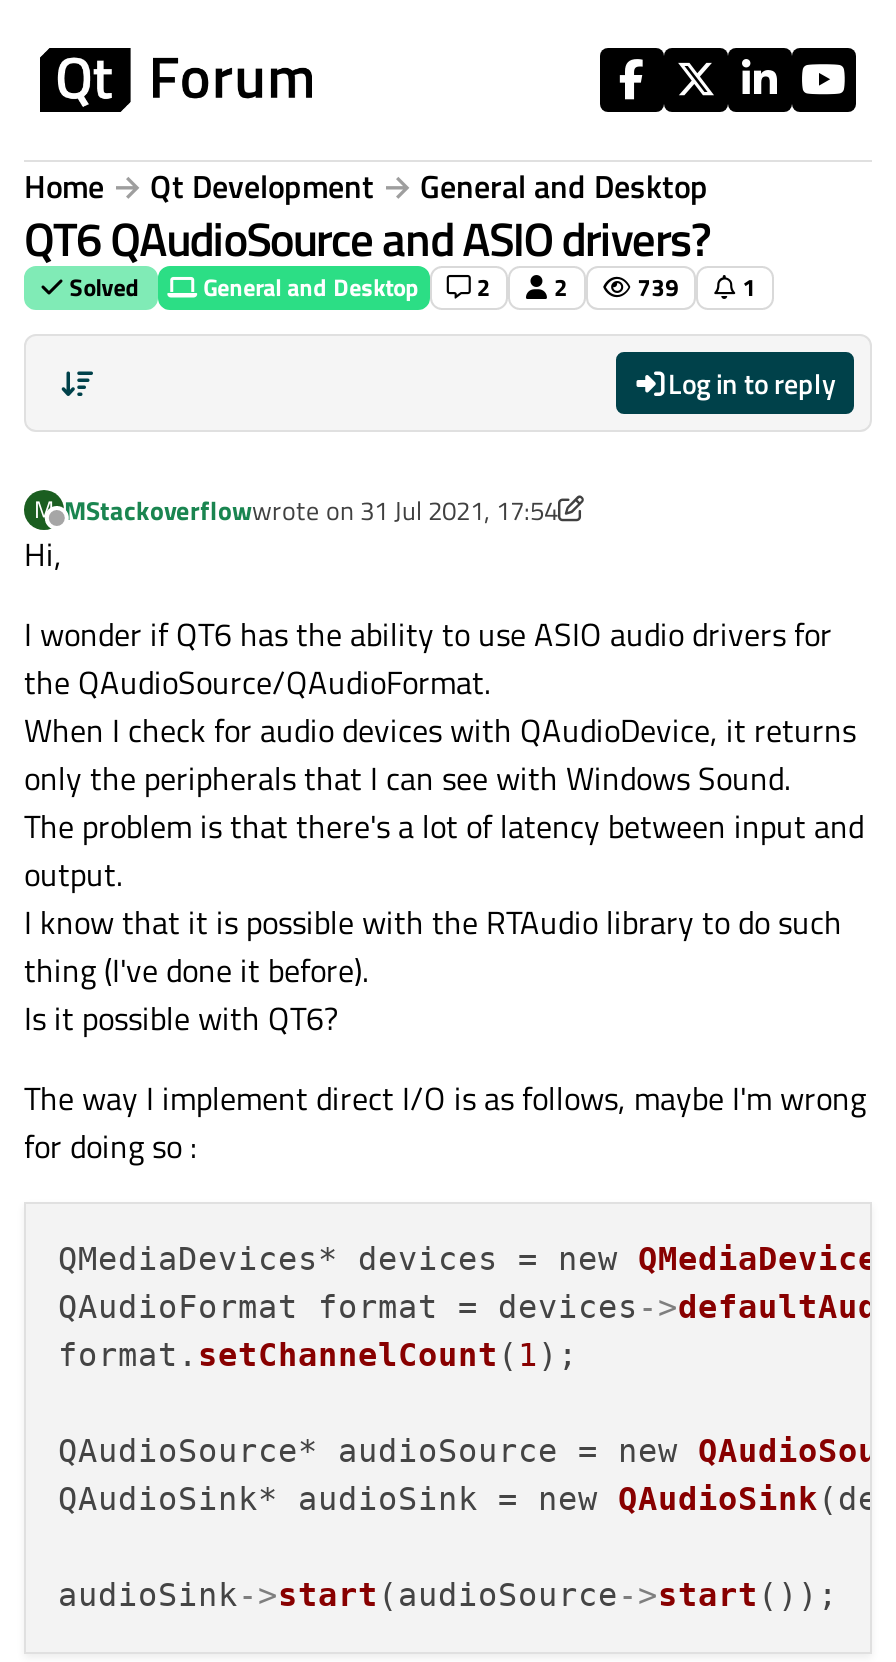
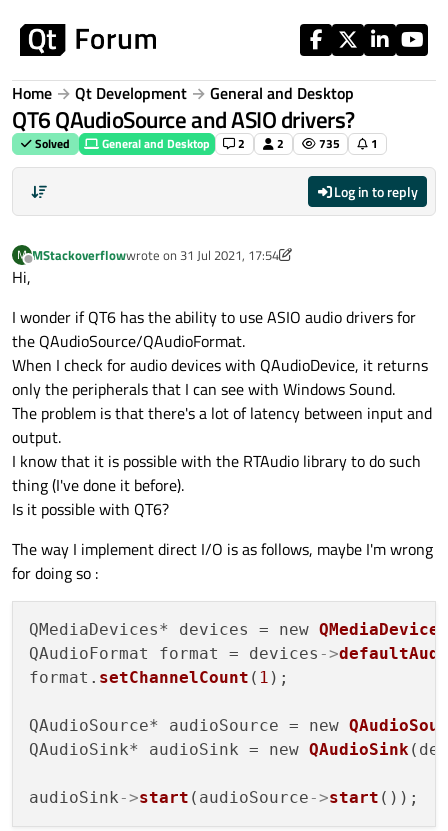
[64,268,756,306] Solved General and Desktop 2 2 739 1 -> [32,134,378,153] Solved General and Desktop 2 2 735 1

